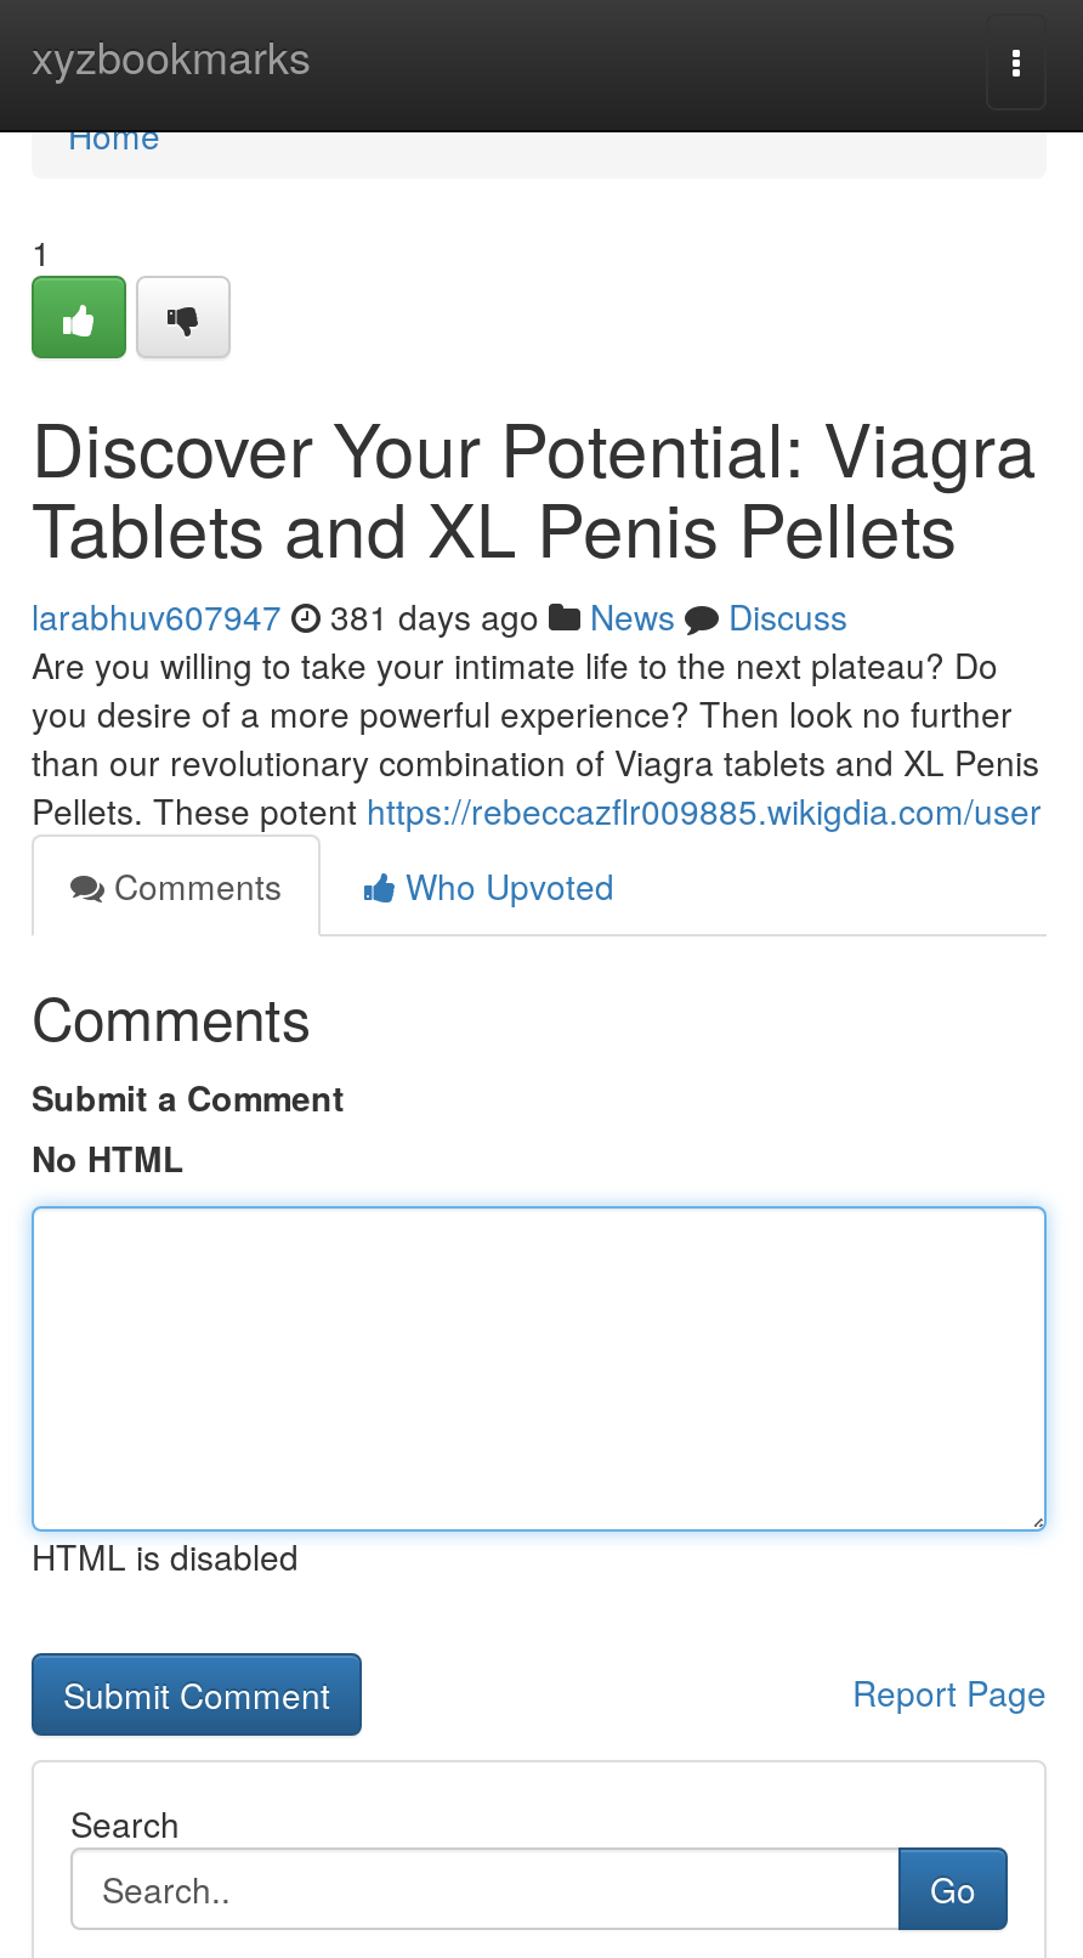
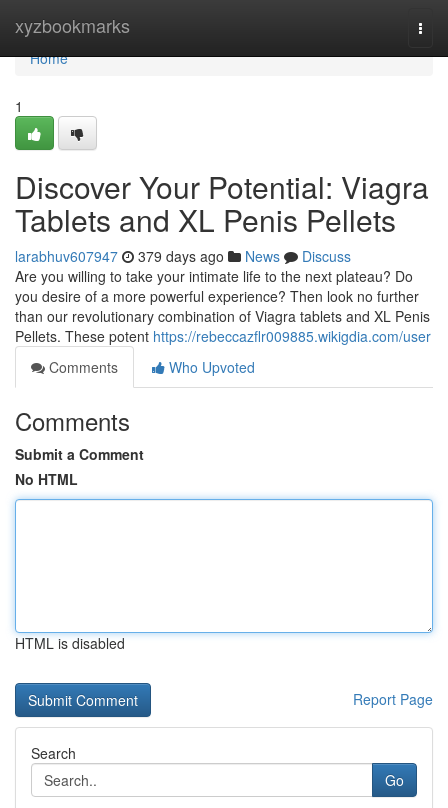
[32,592,847,640] larabhuv607947 381 days ago News Discuss -> [15,246,351,266] larabhuv607947 379 days ago News Discuss

